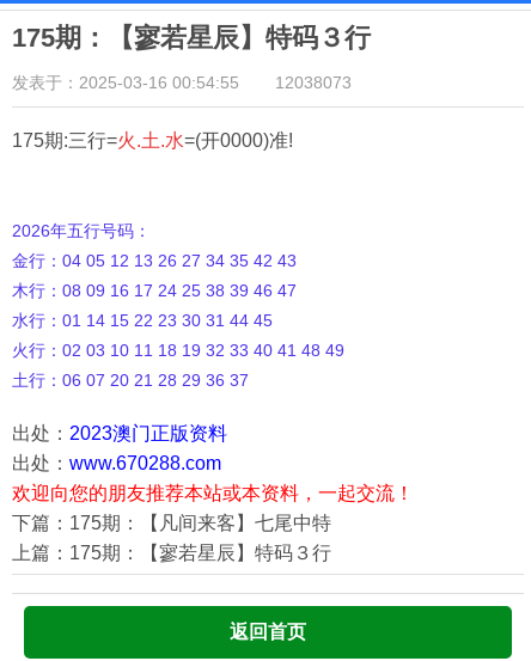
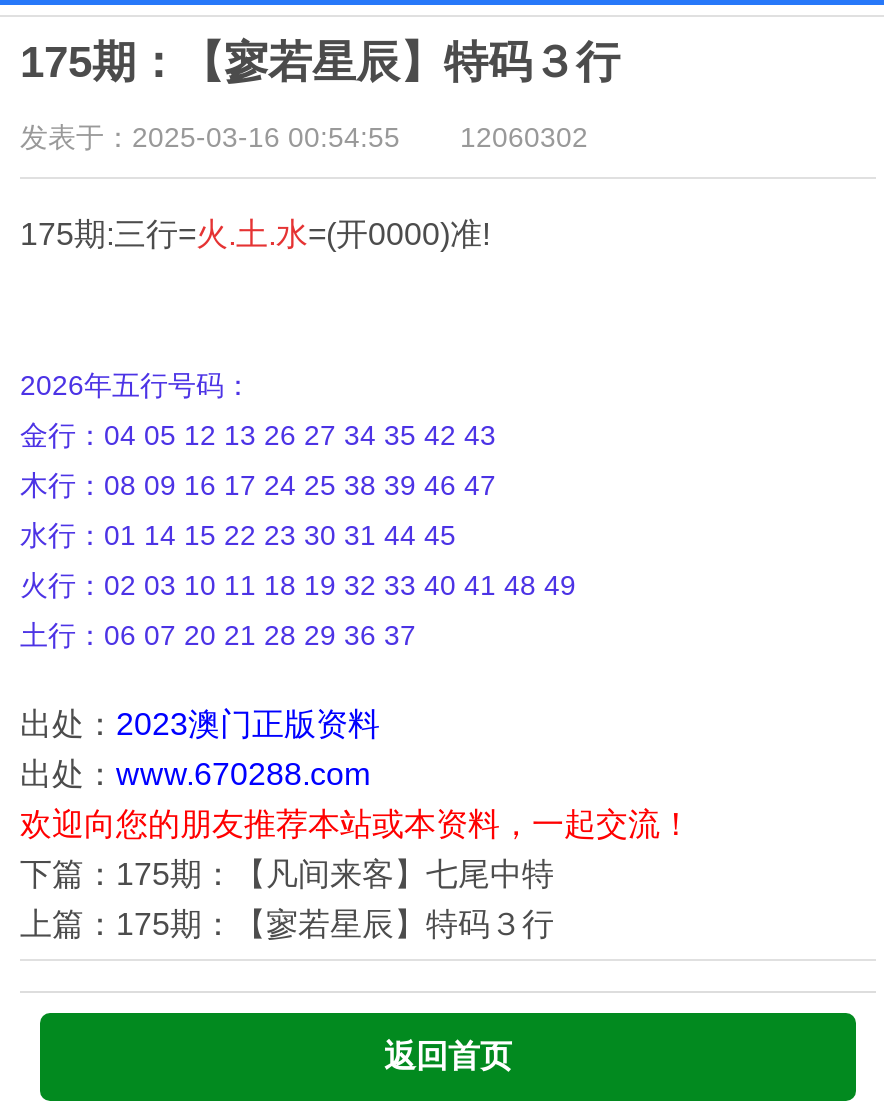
[12,73,352,92] 发表于：2025-03-16 00:54:55 12038073 -> [20,121,588,153] 发表于：2025-03-16 00:54:55 12060302

